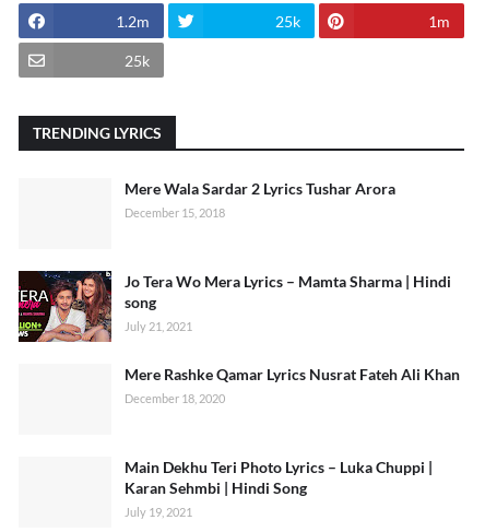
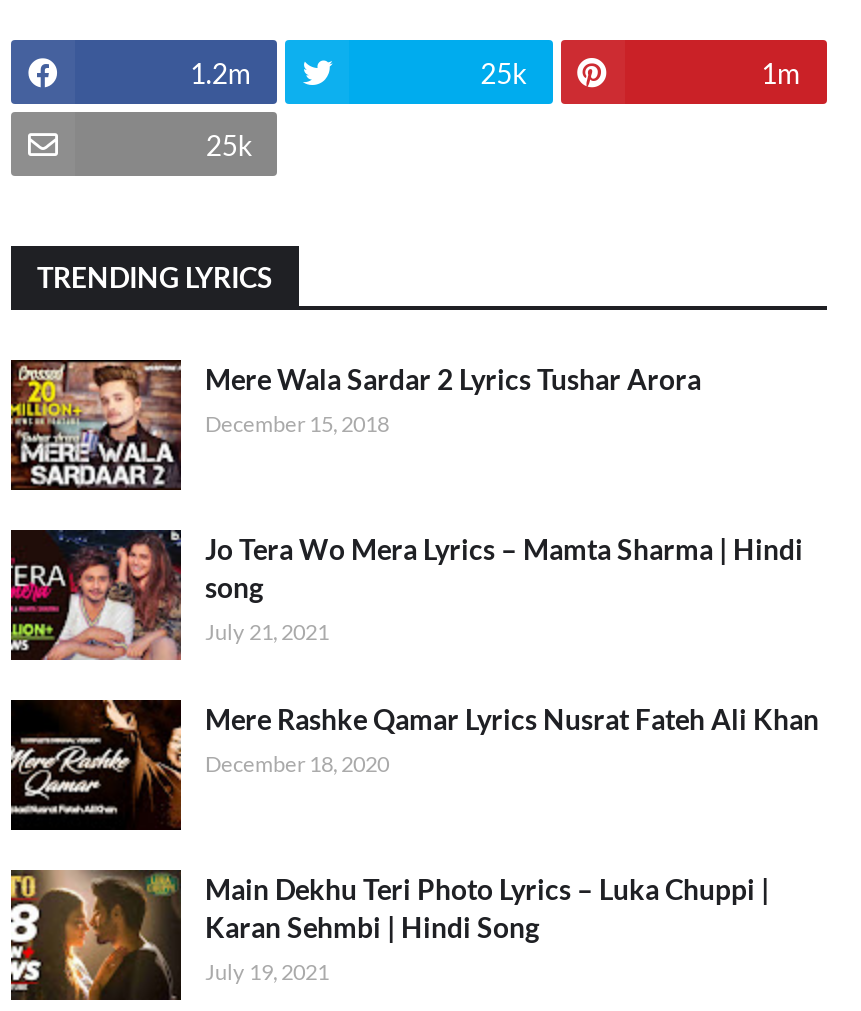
none -> [9,358,183,492] [image]
none -> [9,698,183,832] [image]
none -> [9,868,183,1002] [image]

